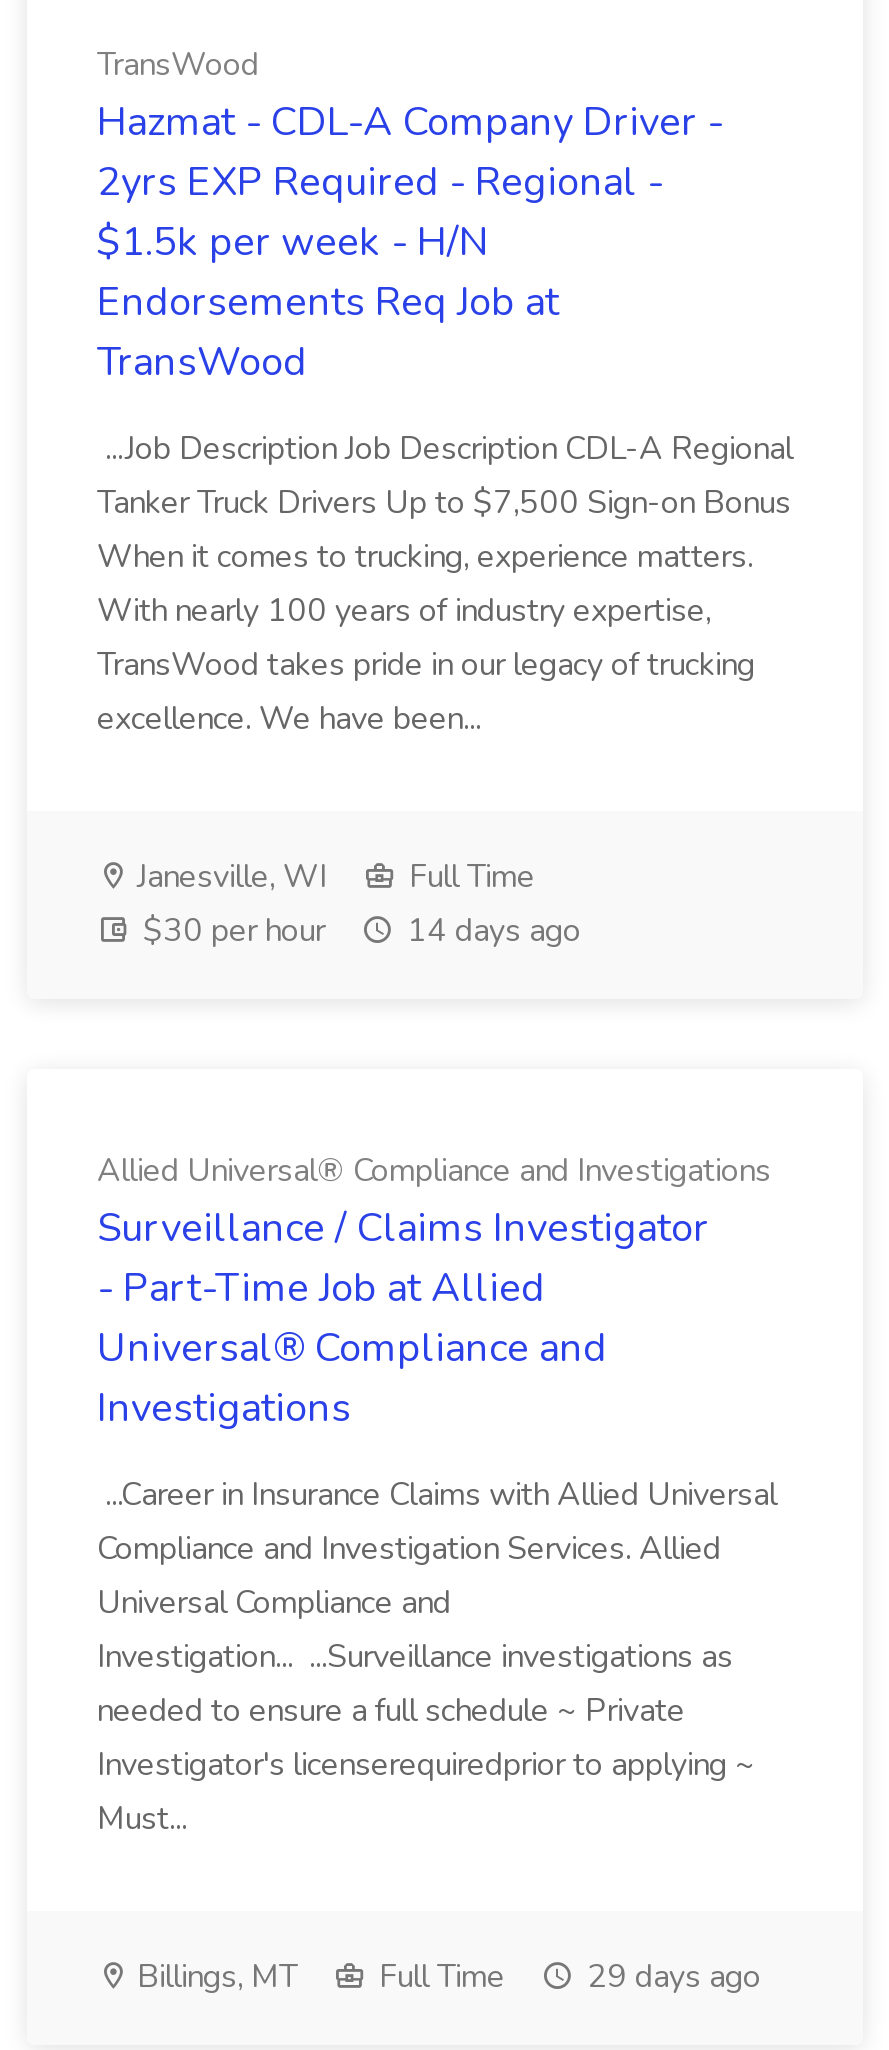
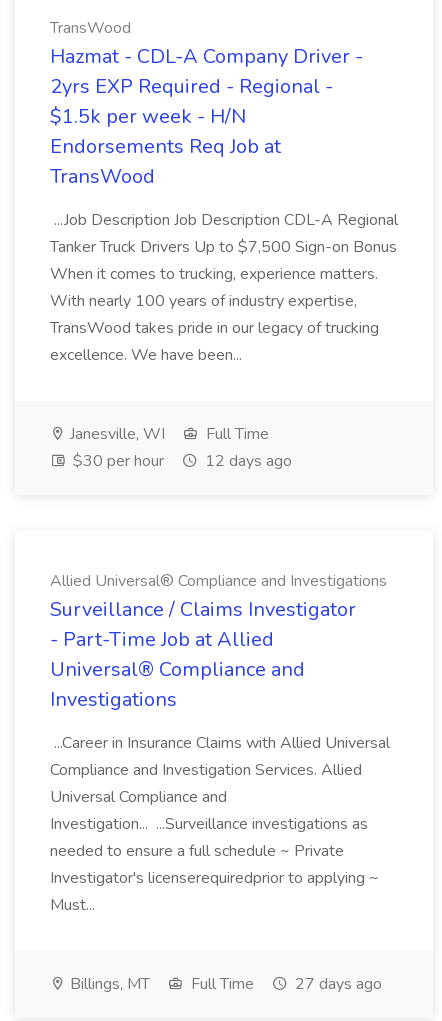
[135,909,581,953] $30 per hour 14 days ago -> [69,450,292,472] $30 per hour 12 days ago
[129,1955,761,1999] Billings, MT Full Time 29 days ago -> [66,973,382,995] Billings, MT Full Time 27 days ago

